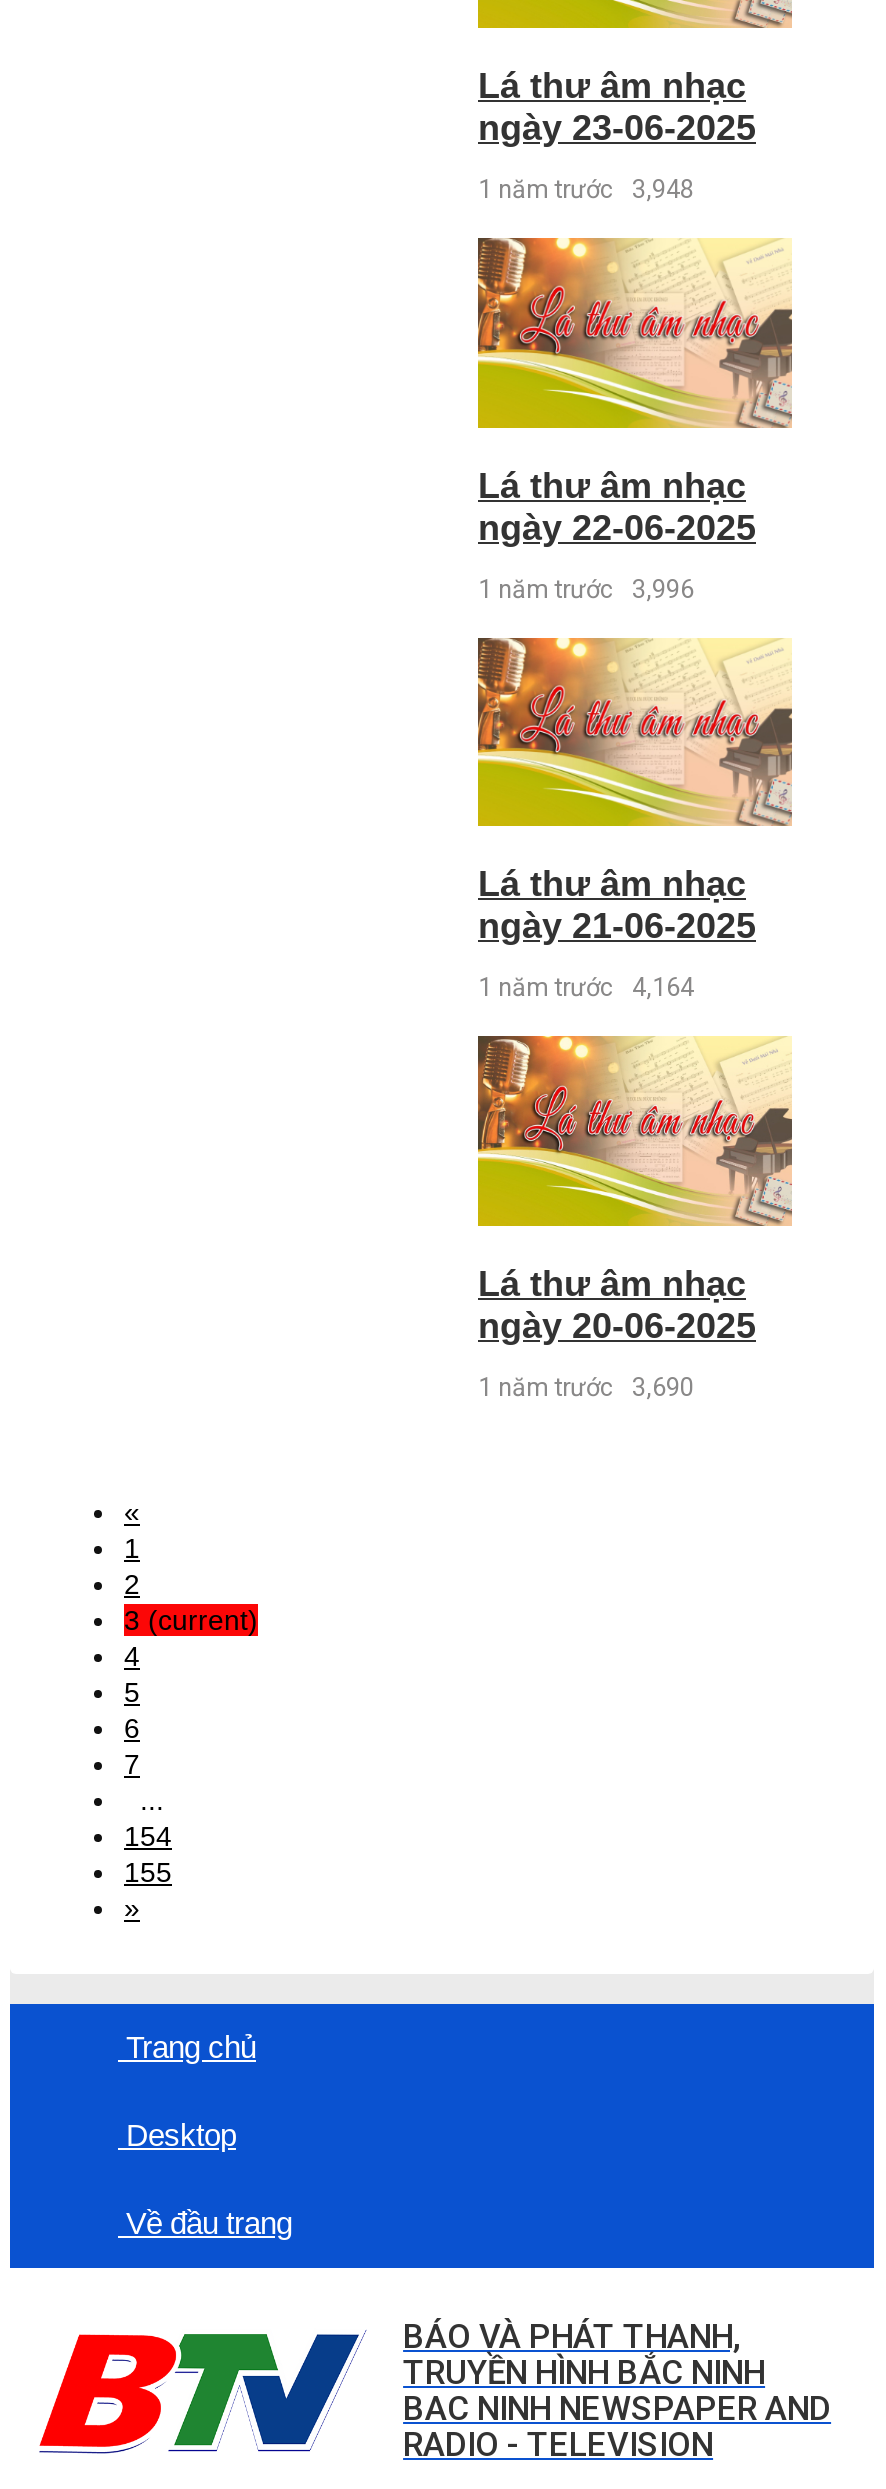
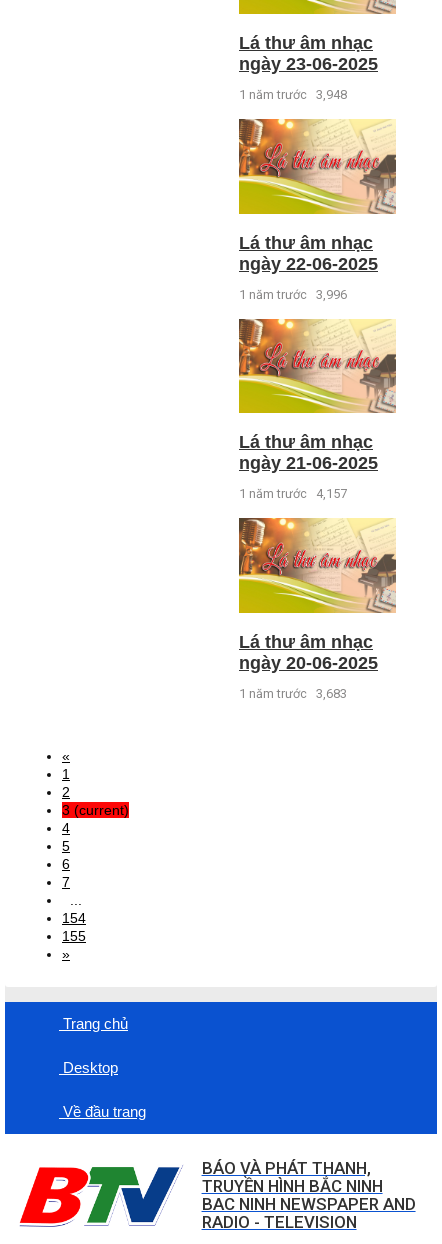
[478,973,694,1003] 1 năm trước 4,164 -> [239,486,347,501] 1 năm trước 4,157
[478,1372,694,1402] 1 năm trước 3,690 -> [239,686,347,701] 1 năm trước 3,683

